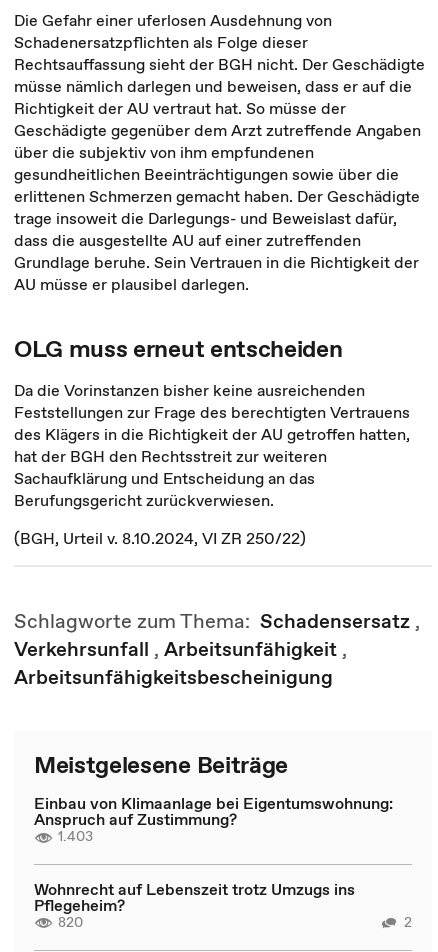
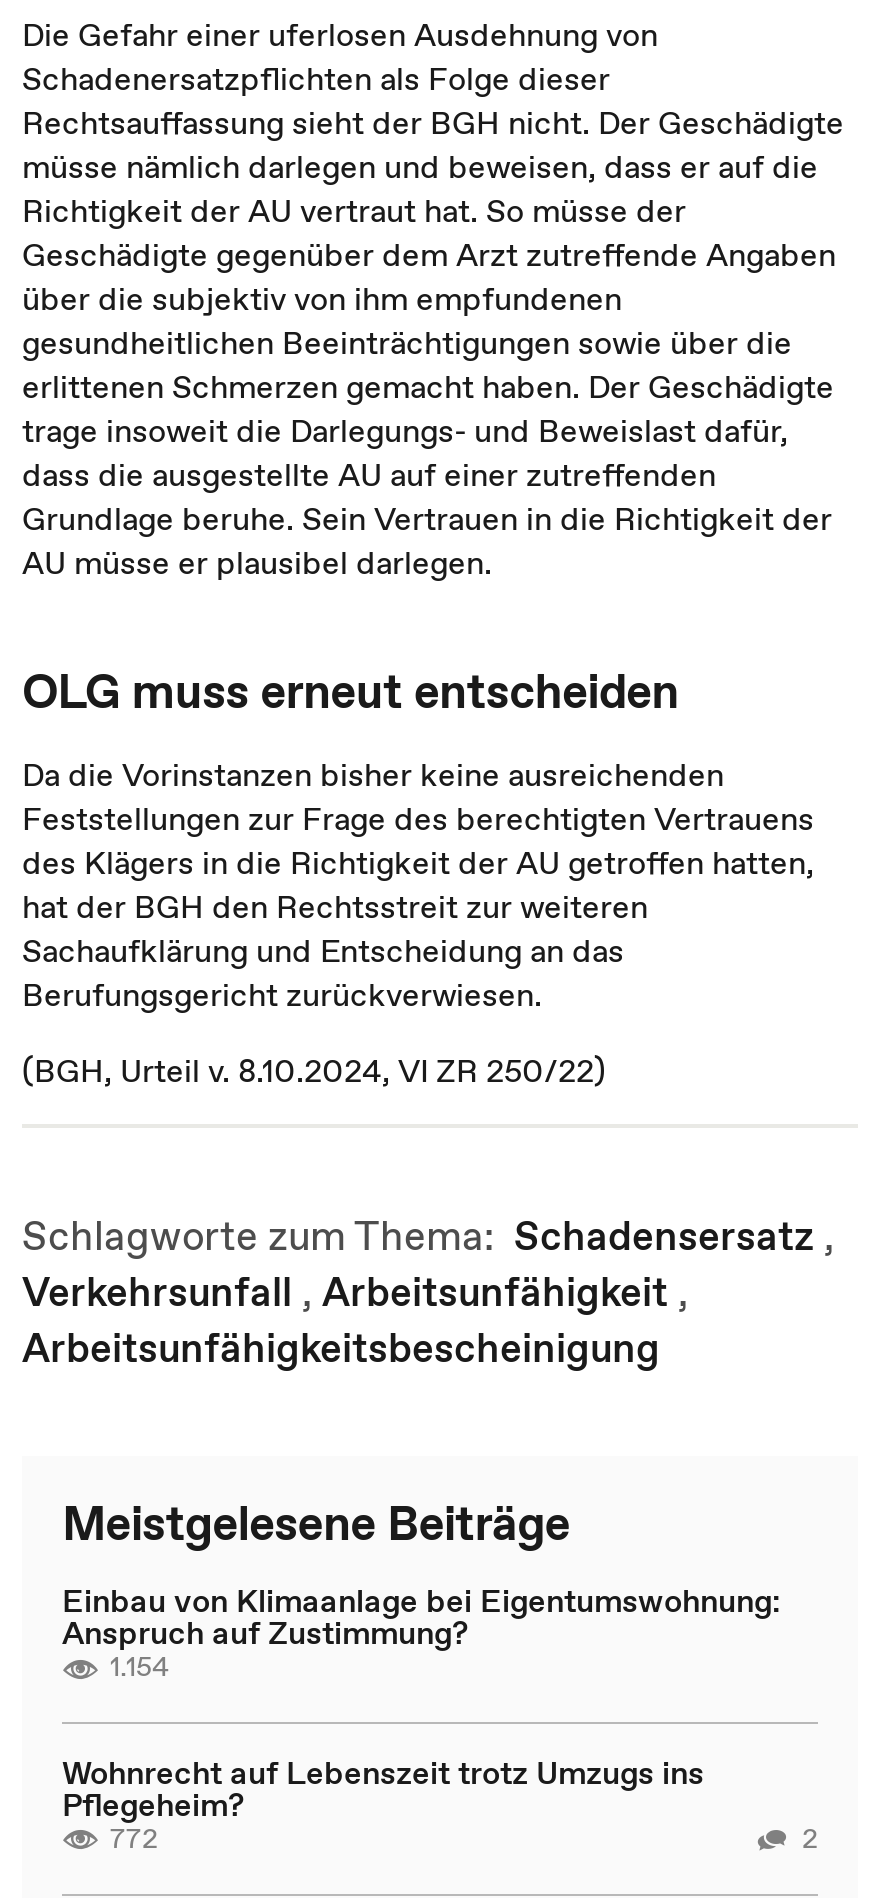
[58,826,93,846] 1.403 -> [110,1646,170,1686] 1.154
[58,911,83,931] 820 -> [110,1817,158,1857] 772

